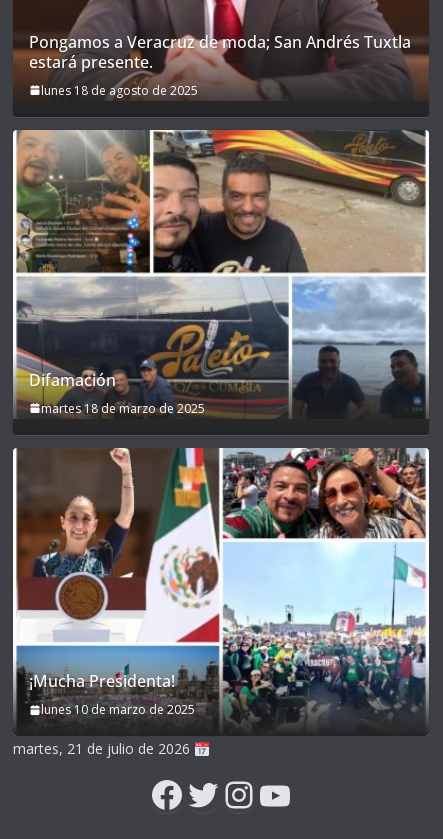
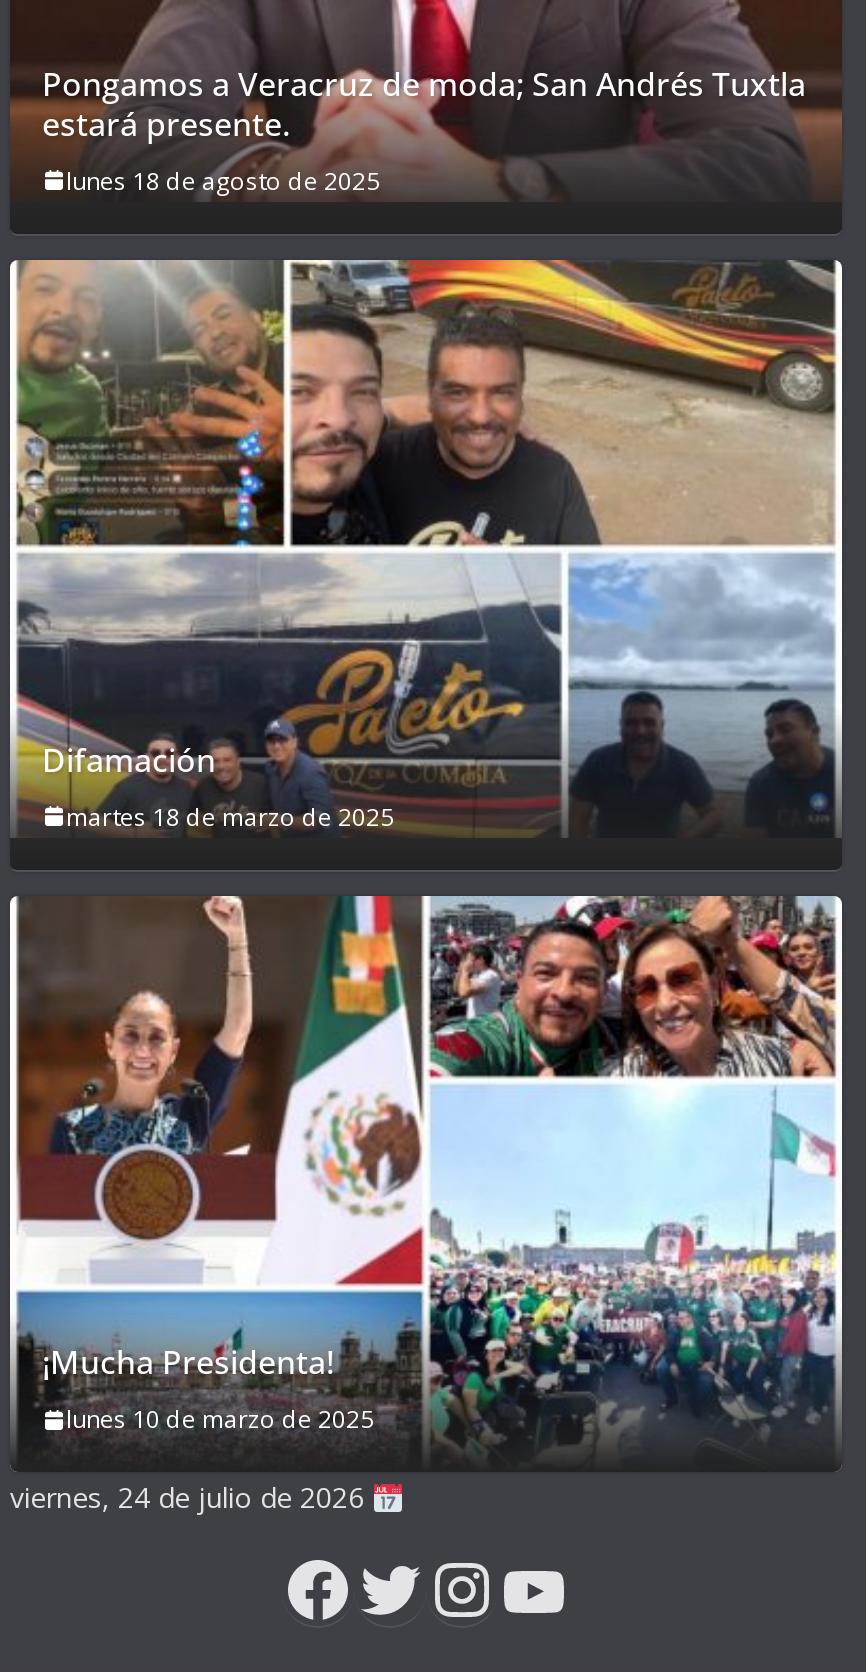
[13,739,190,758] martes, 21 de julio de 2026 -> [10,1478,364,1516] viernes, 24 de julio de 2026

